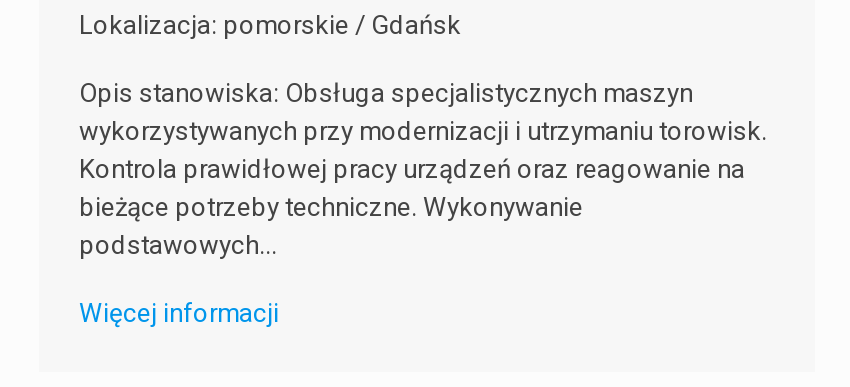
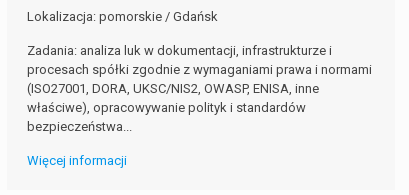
[79,78,767,260] Opis stanowiska: Obsługa specjalistycznych maszyn | wykorzystywanych przy modernizacji i utrzymaniu torowisk. | Kontrola prawidłowej pracy urządzeń oraz reagowanie na | bieżące potrzeby techniczne. Wykonywanie | podstawowych... -> [27,43,372,134] Zadania: analiza luk w dokumentacji, infrastrukturze i | procesach spółki zgodnie z wymaganiami prawa i normami | (ISO27001, DORA, UKSC/NIS2, OWASP, ENISA, inne | właściwe), opracowywanie polityk i standardów | bezpieczeństwa...

